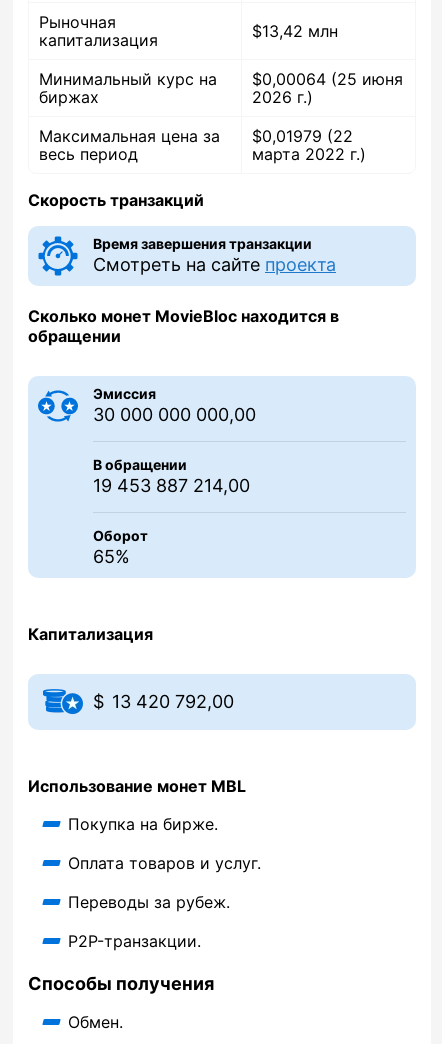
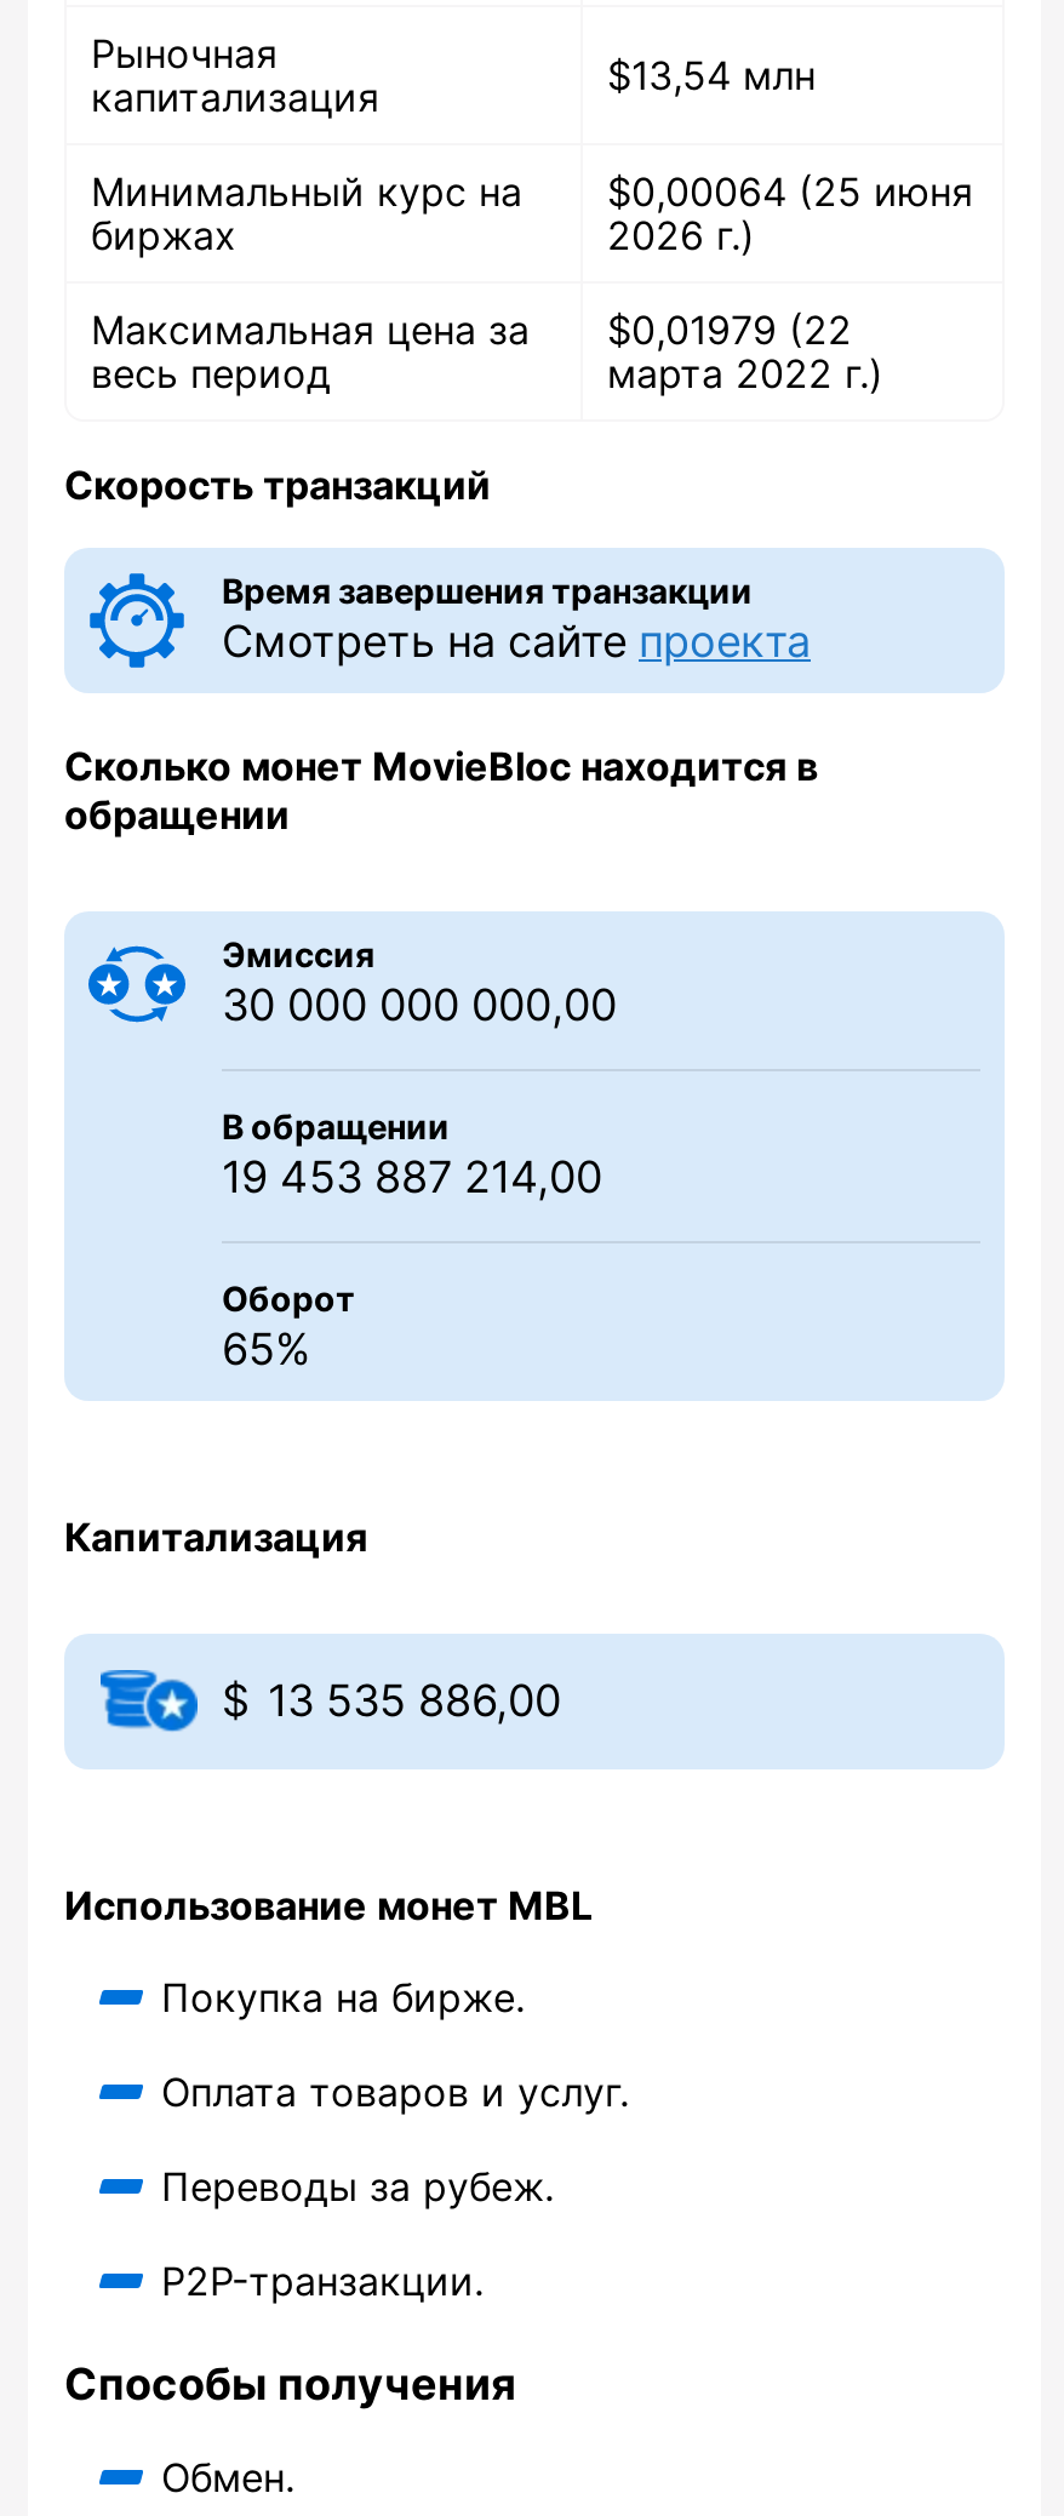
[252,21,338,41] $13,42 млн -> [607,50,816,99] $13,54 млн
[107,691,234,712] 13 420 792,00 -> [256,1674,561,1725] 13 535 886,00

